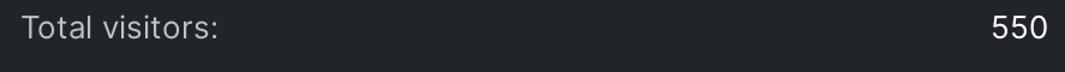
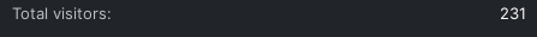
[991,7,1048,46] 550 -> [500,4,526,23] 231

